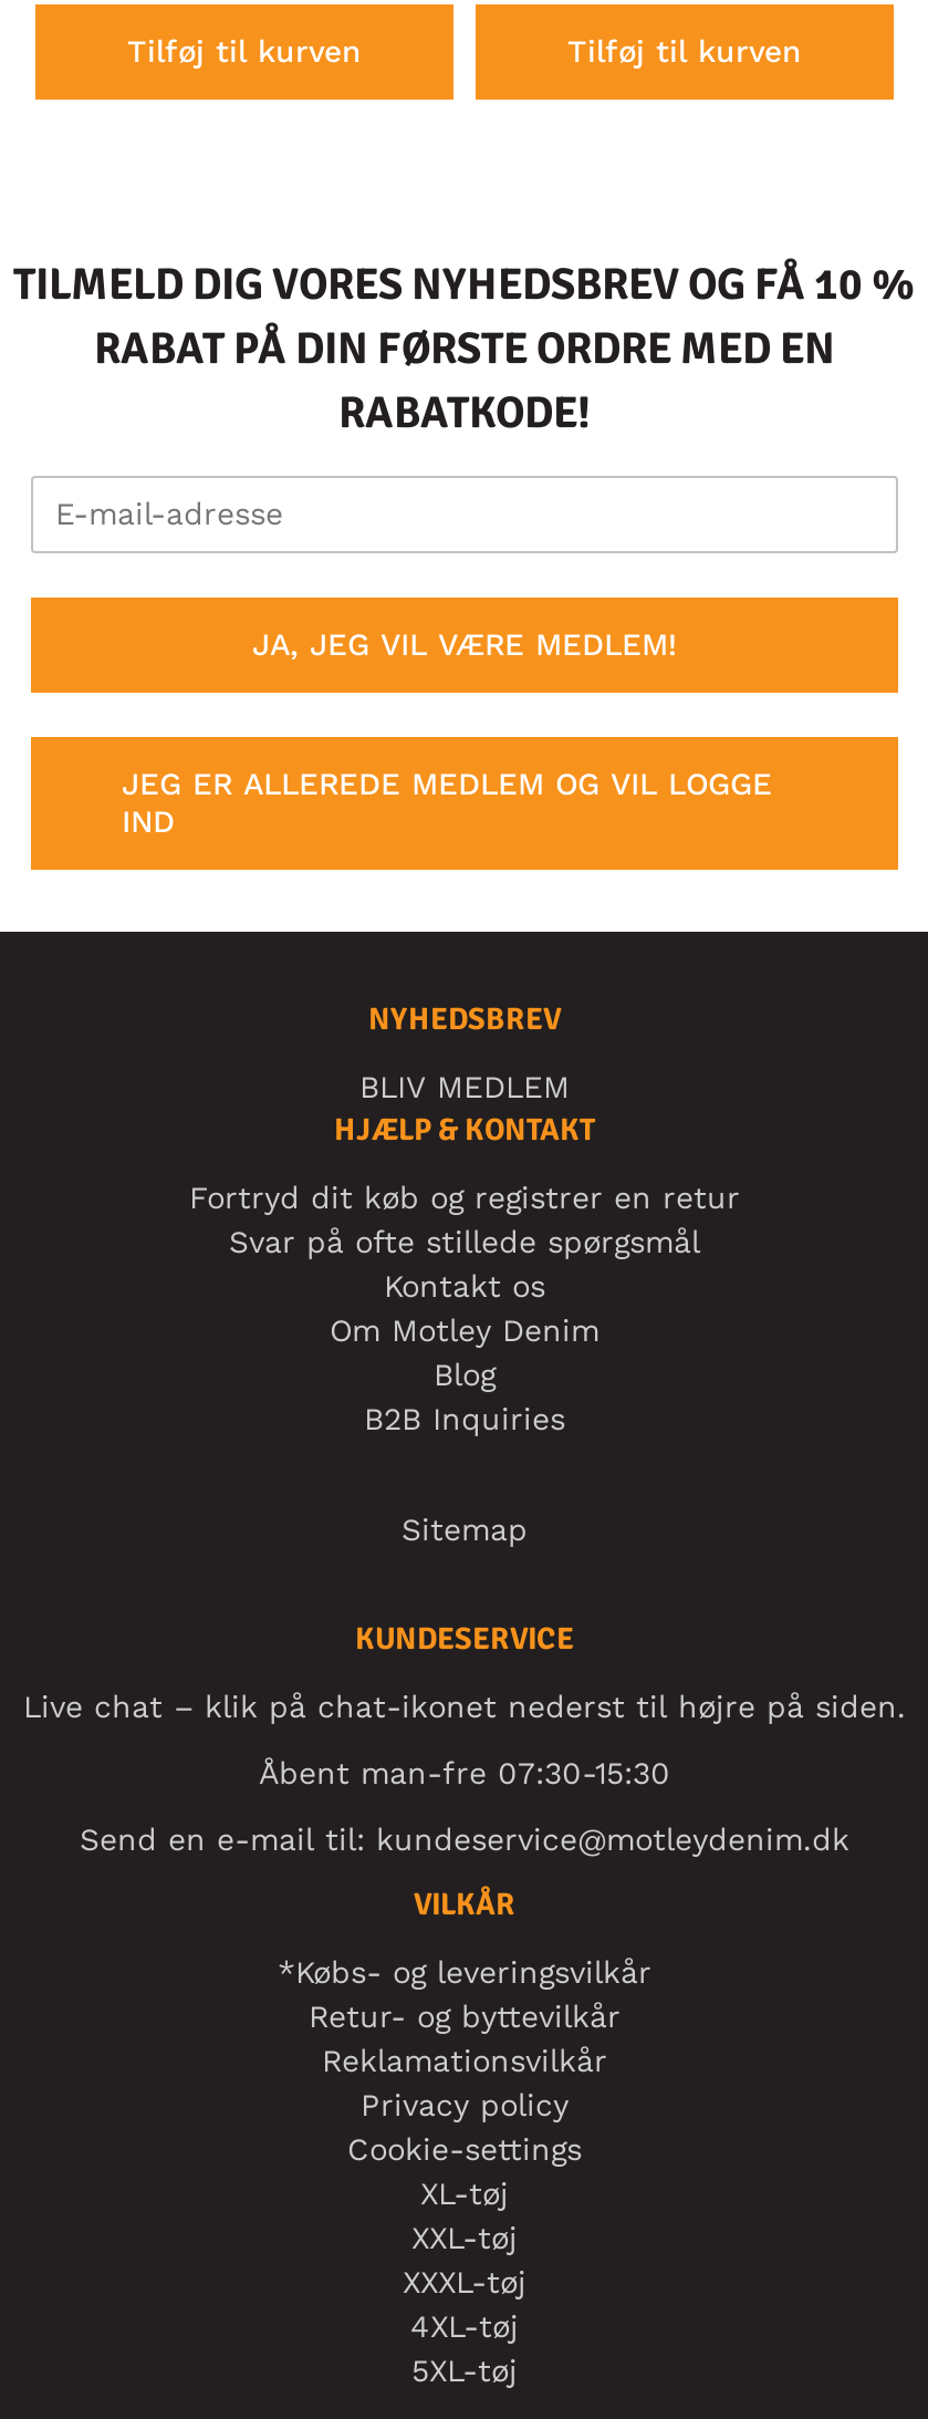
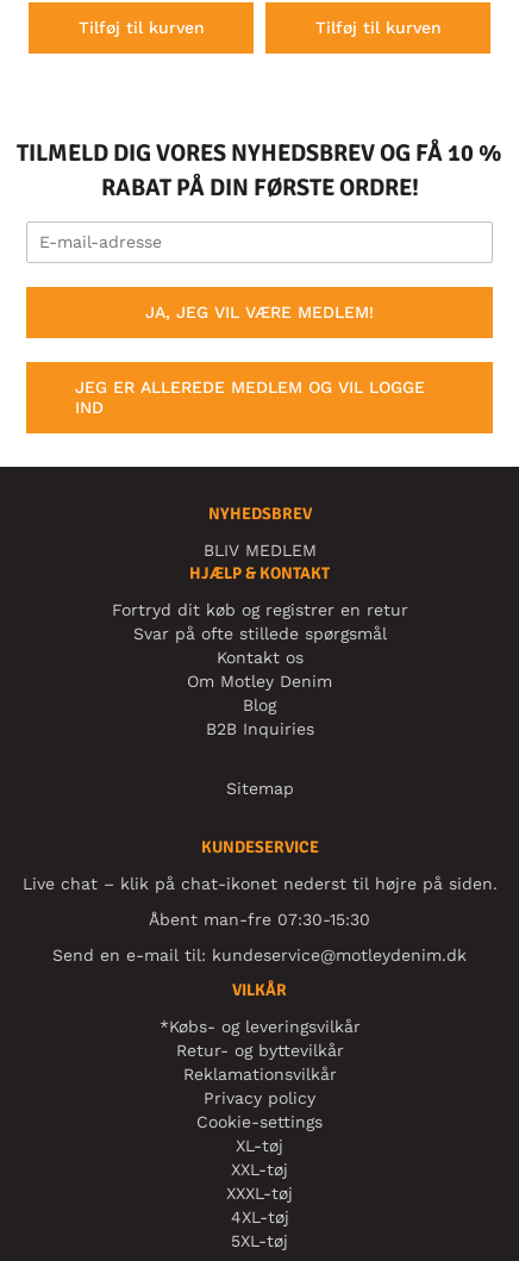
[94,321,835,441] RABAT PÅ DIN FØRSTE ORDRE MED EN | RABATKODE! -> [101,173,418,203] RABAT PÅ DIN FØRSTE ORDRE!

